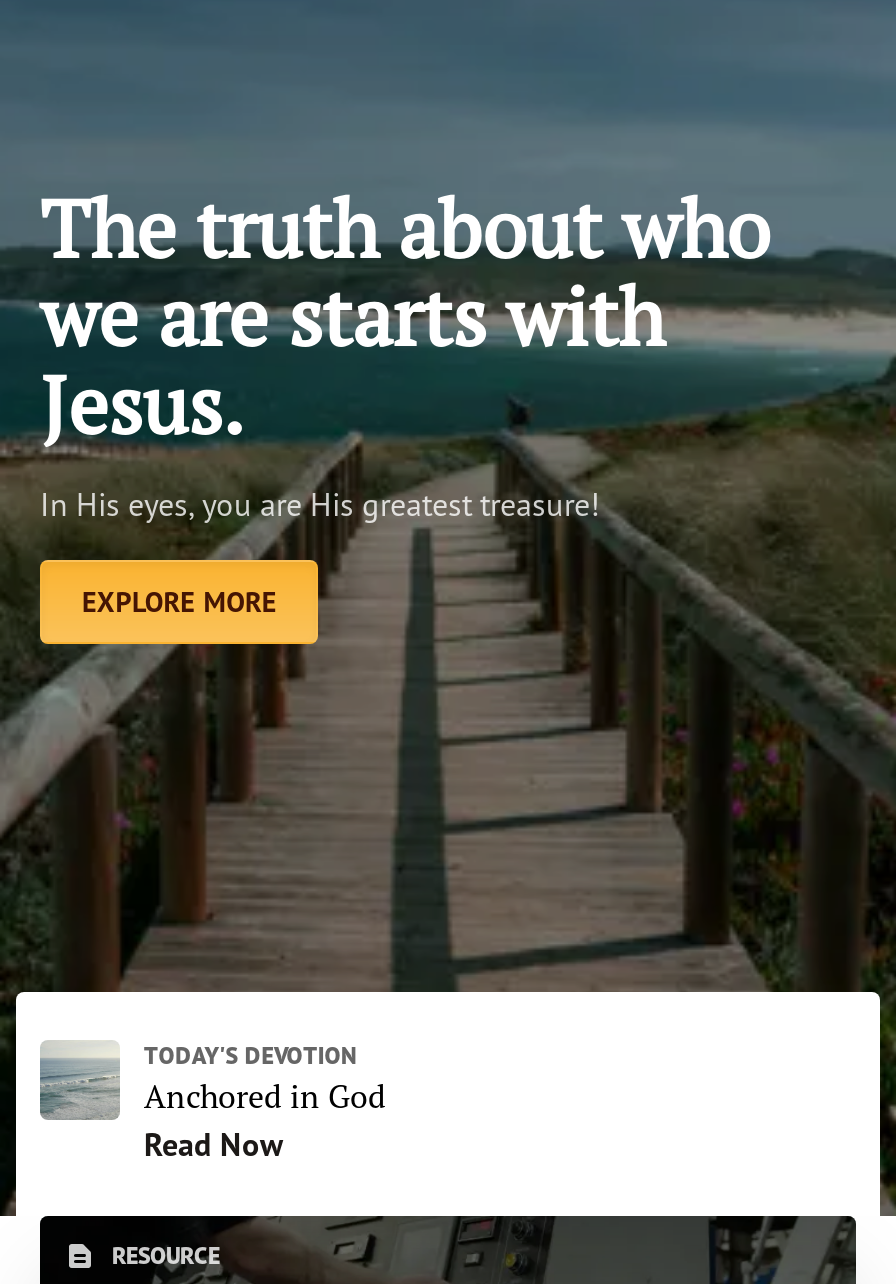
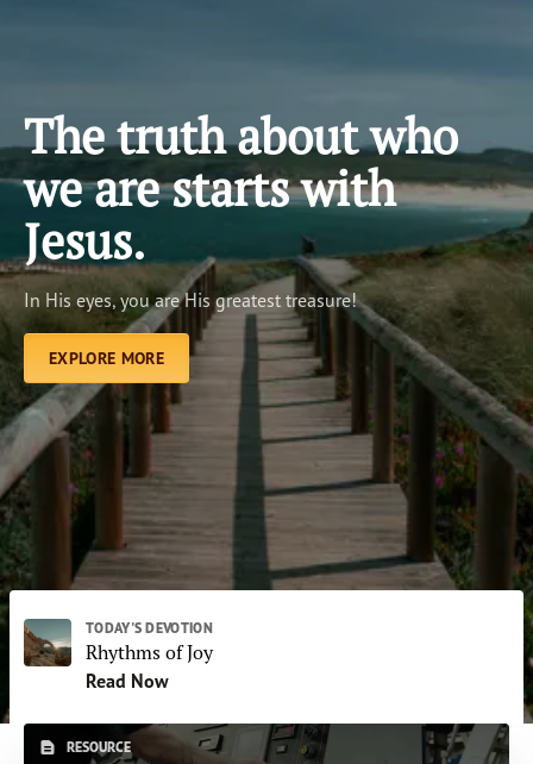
[38,1042,386,1118] [image] | Anchored in God -> [23,619,213,666] [image] | Rhythms of Joy

